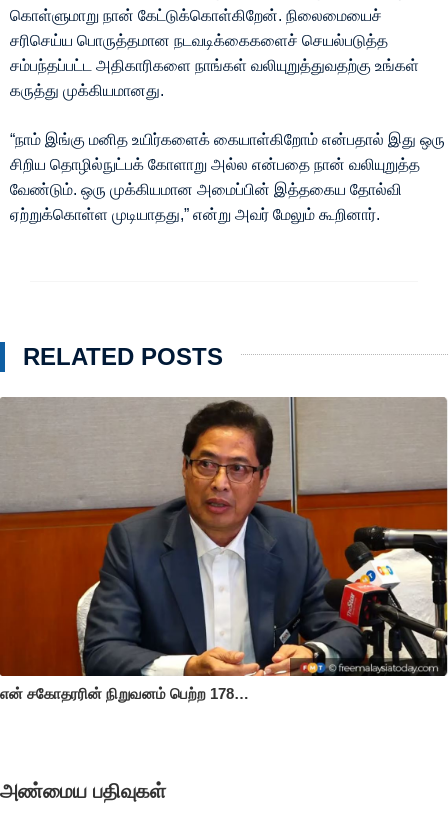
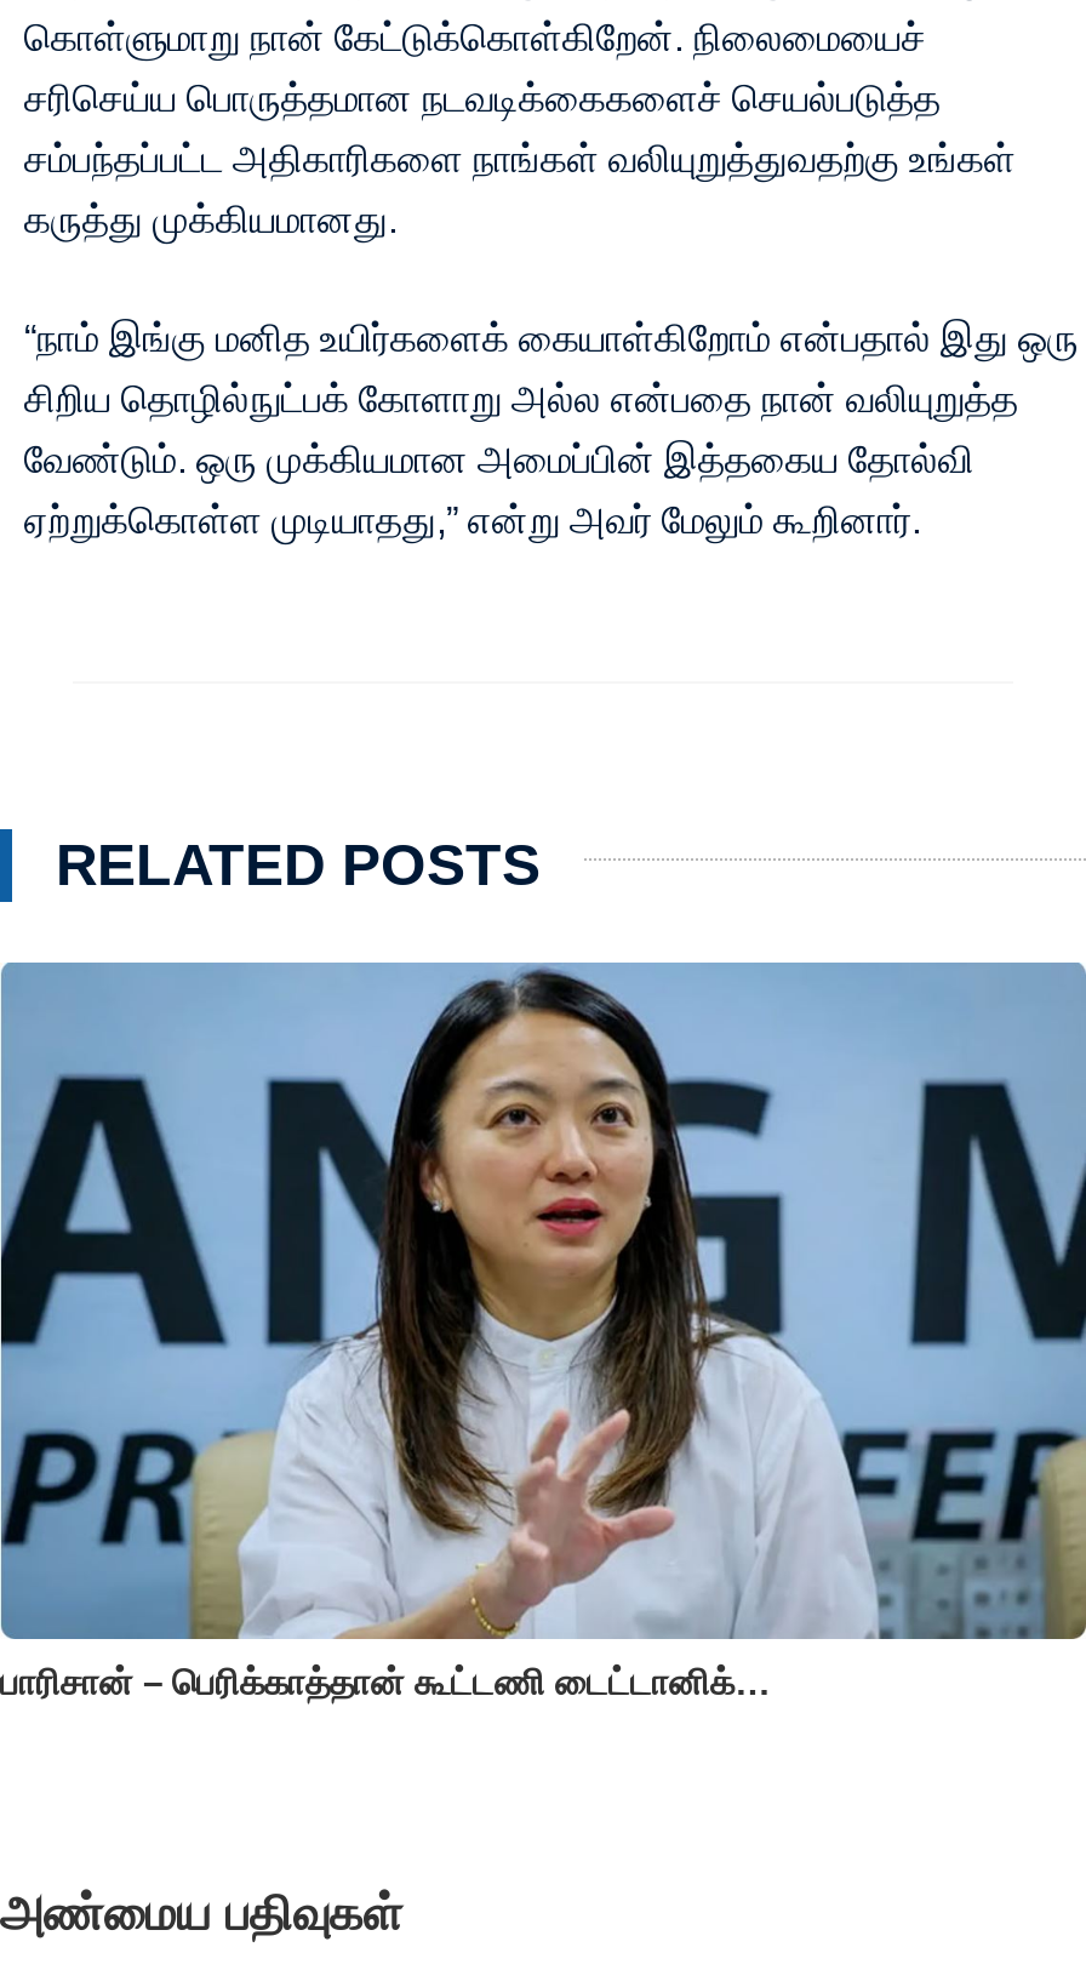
[0,396,445,702] [image] | என் சகோதரரின் நிறுவனம் பெற்ற 178… -> [0,963,1079,1702] [image] | பாரிசான் – பெரிக்காத்தான் கூட்டணி டைட்டானிக்…

